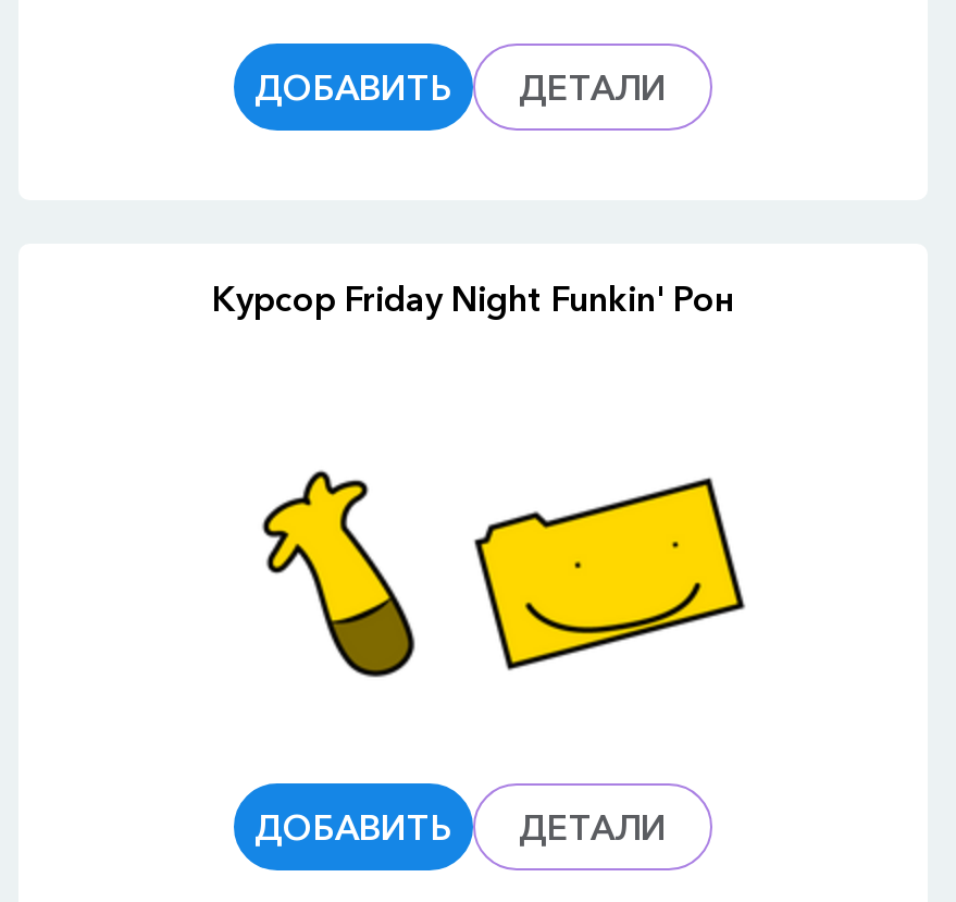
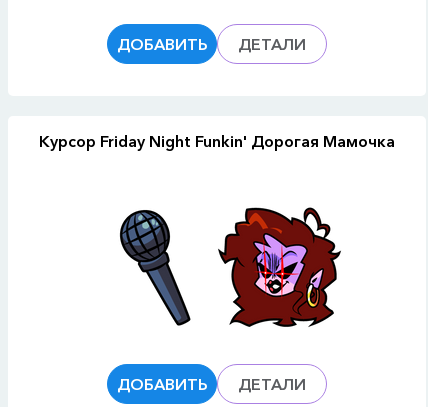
[212,275,734,319] Курсор Friday Night Funkin' Рон -> [39,130,395,150] Курсор Friday Night Funkin' Дорогая Мамочка
[262,448,417,701] [image] -> [119,209,191,327] [image]
[475,444,747,703] [image] -> [218,206,342,328] [image]

